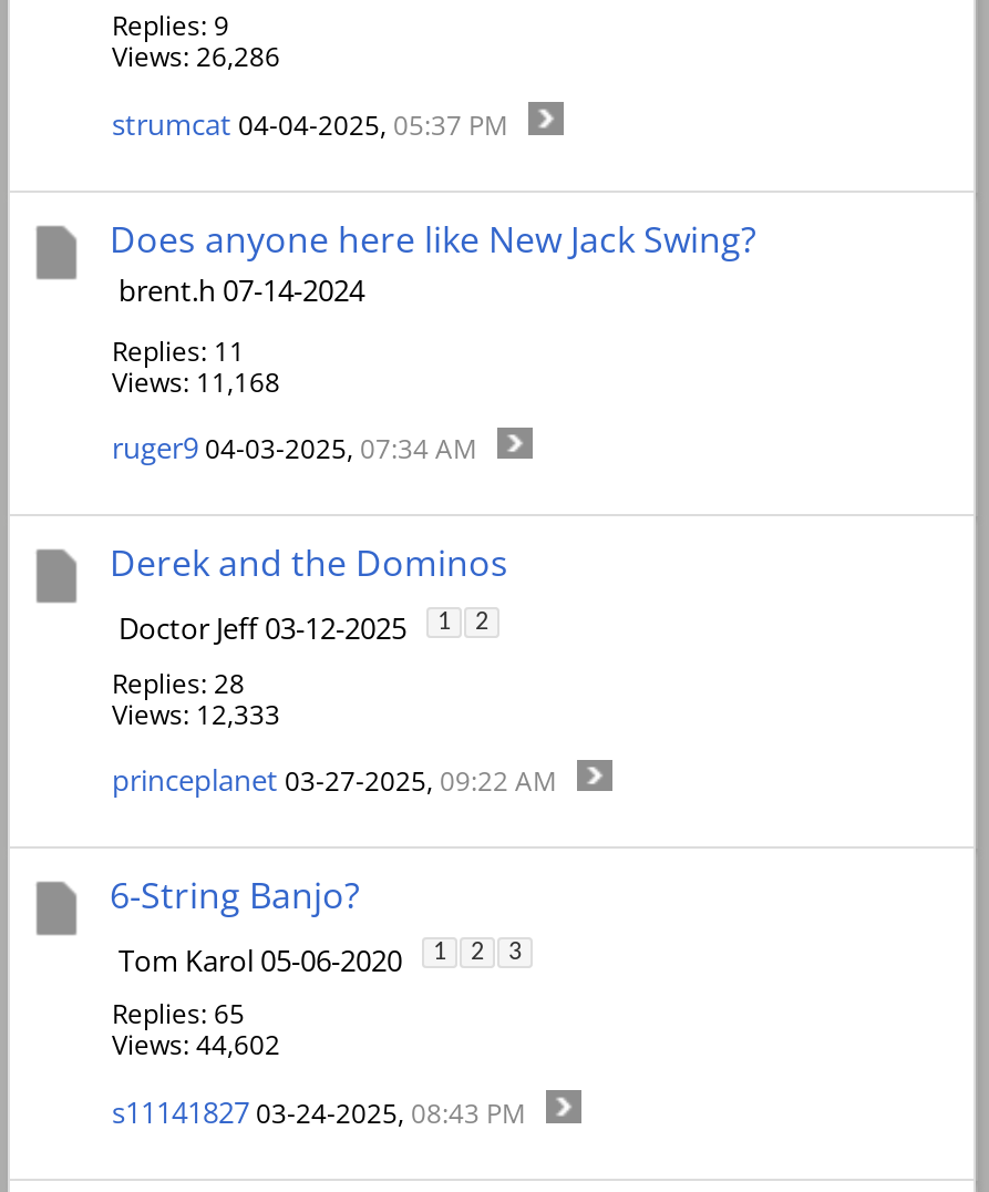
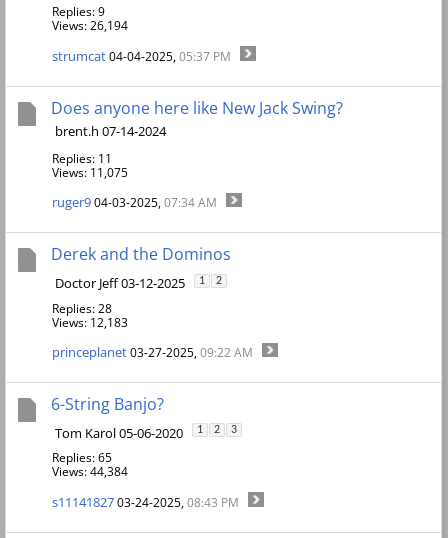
[112,39,280,76] Views: 26,286 -> [52,17,128,34] Views: 26,194
[112,363,280,401] Views: 11,168 -> [52,164,128,181] Views: 11,075
[112,695,280,733] Views: 12,333 -> [52,314,128,331] Views: 12,183
[112,1027,280,1065] Views: 44,602 -> [52,463,128,480] Views: 44,384

